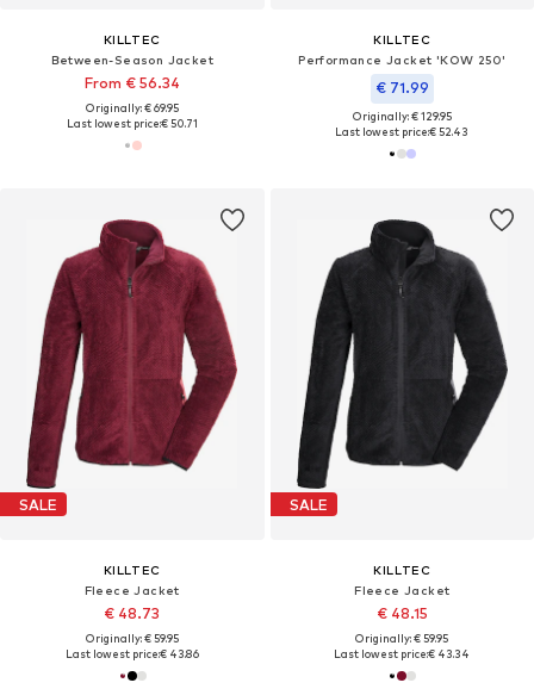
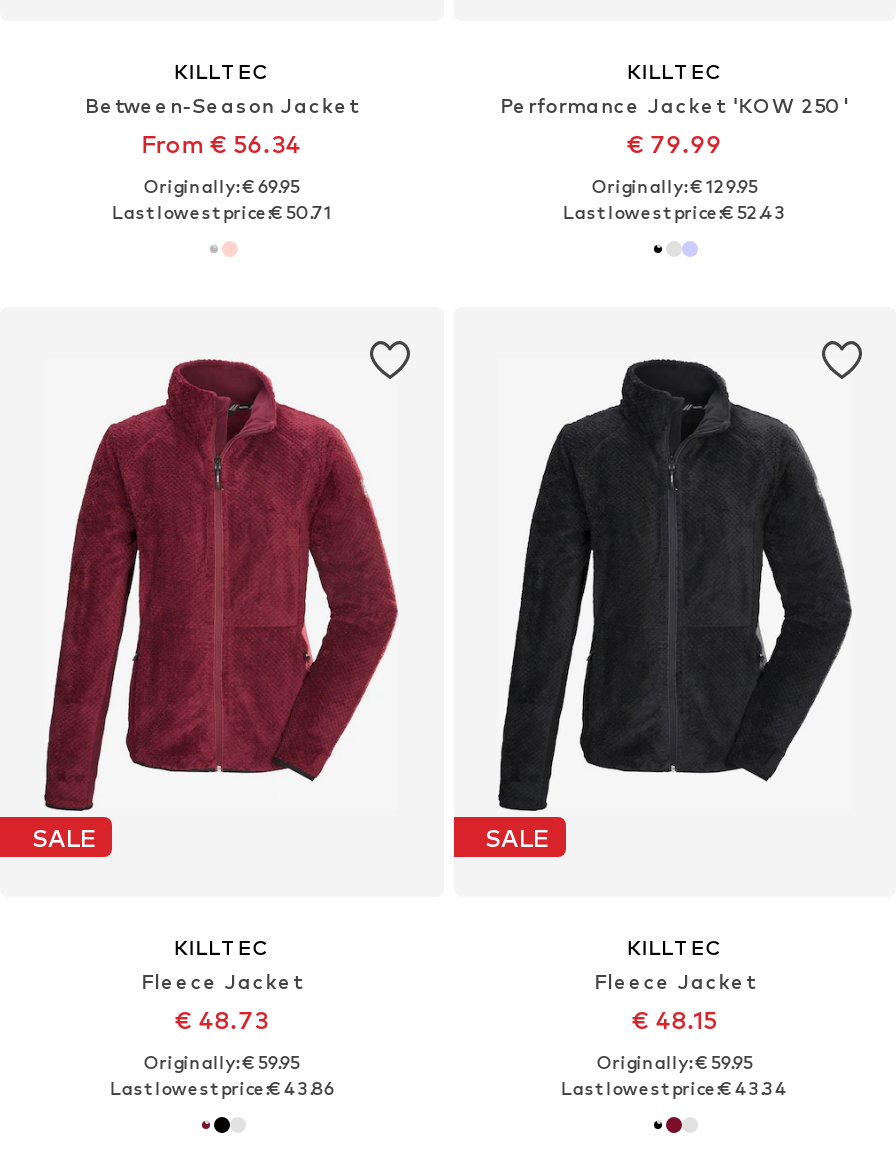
[375,79,429,97] € 71.99 -> [626,130,722,160] € 79.99

